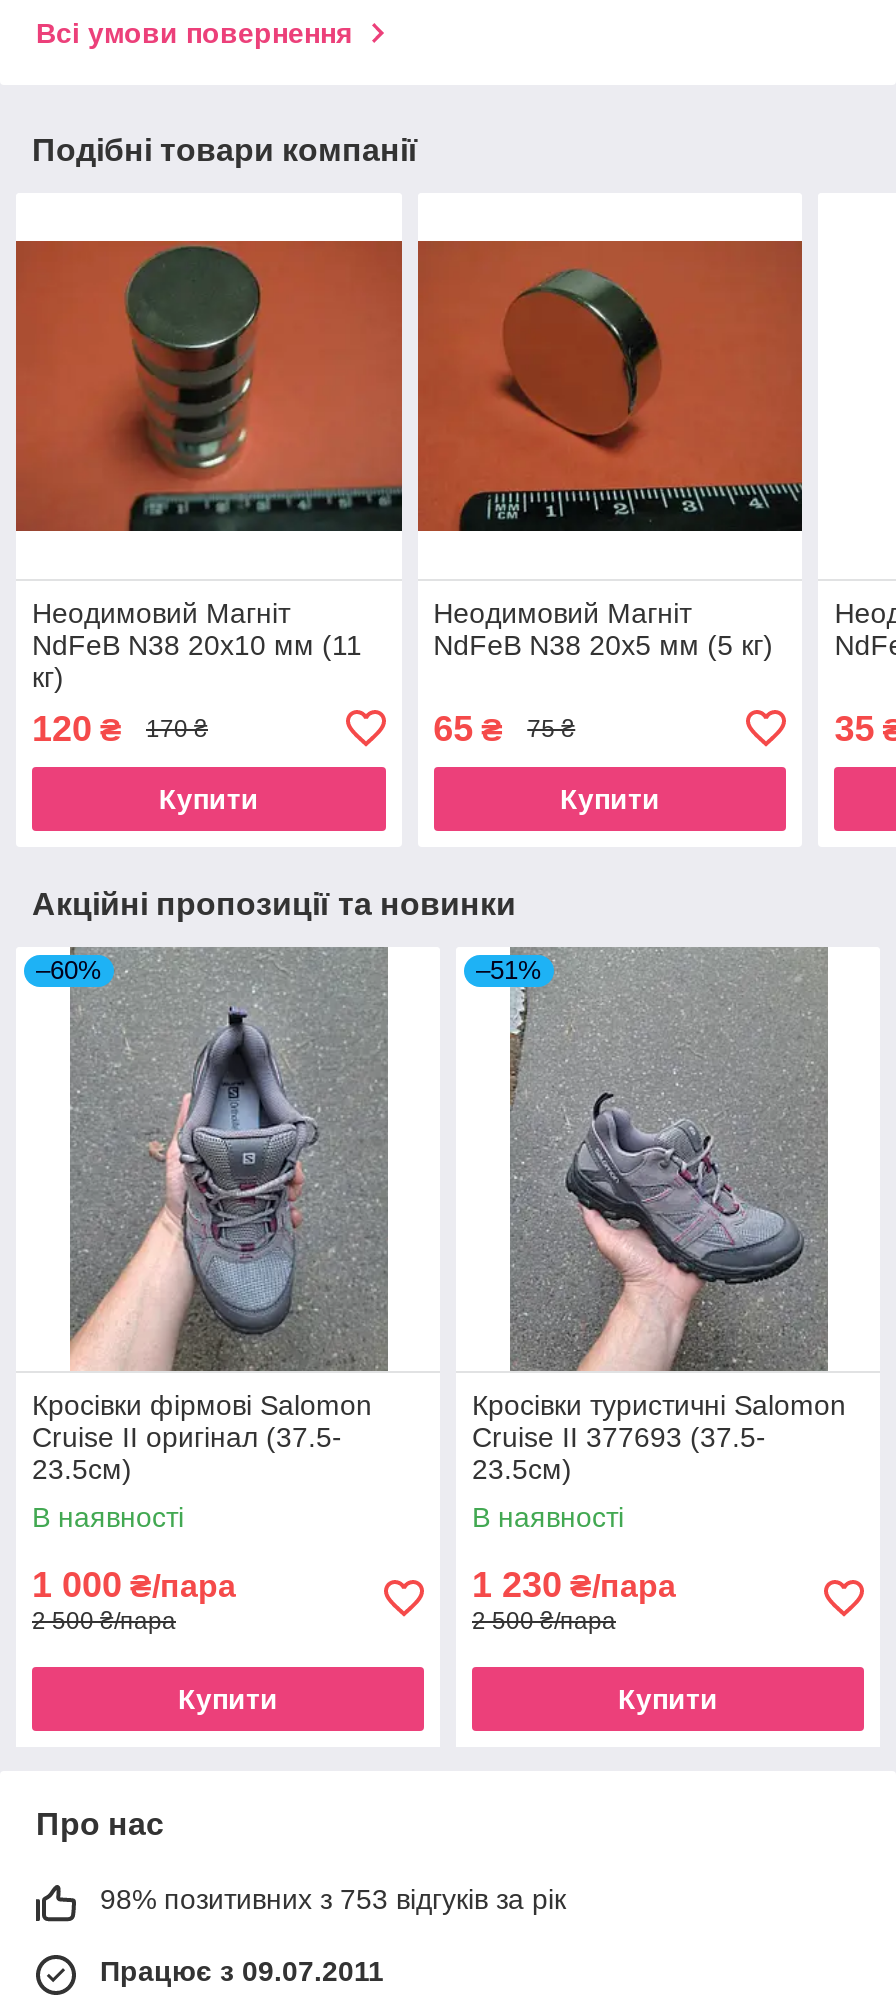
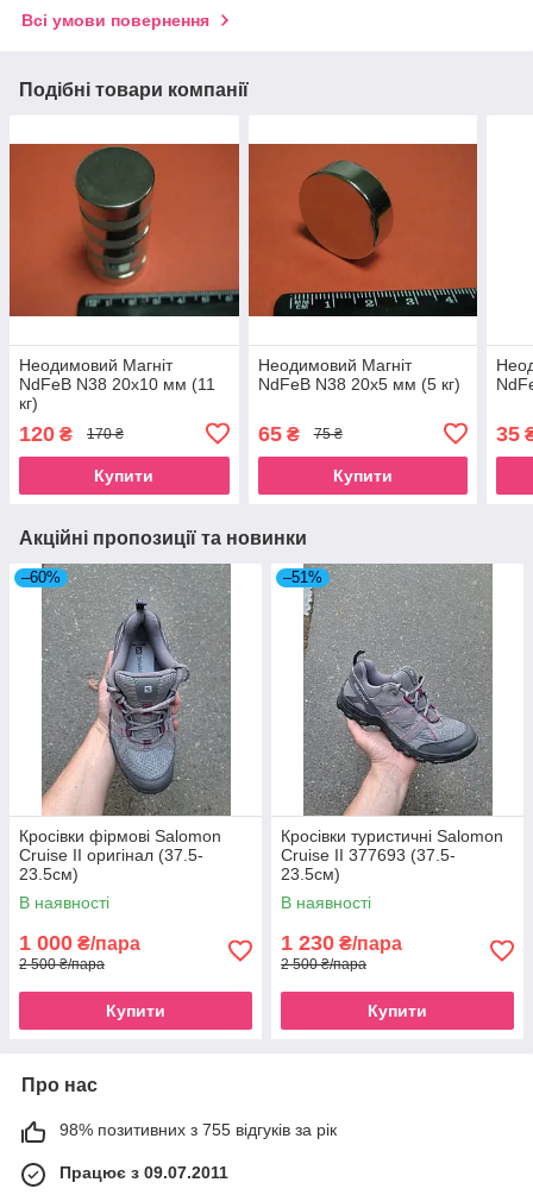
[100,1883,566,1915] 98% позитивних з 753 відгуків за рік -> [59,1120,337,1139] 98% позитивних з 755 відгуків за рік

